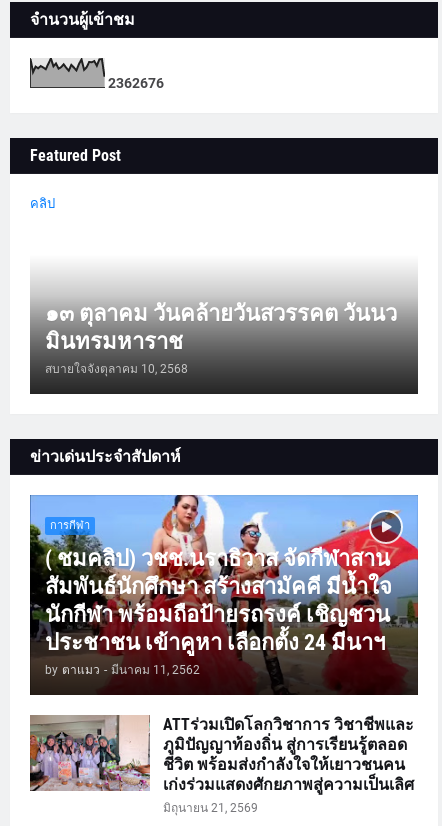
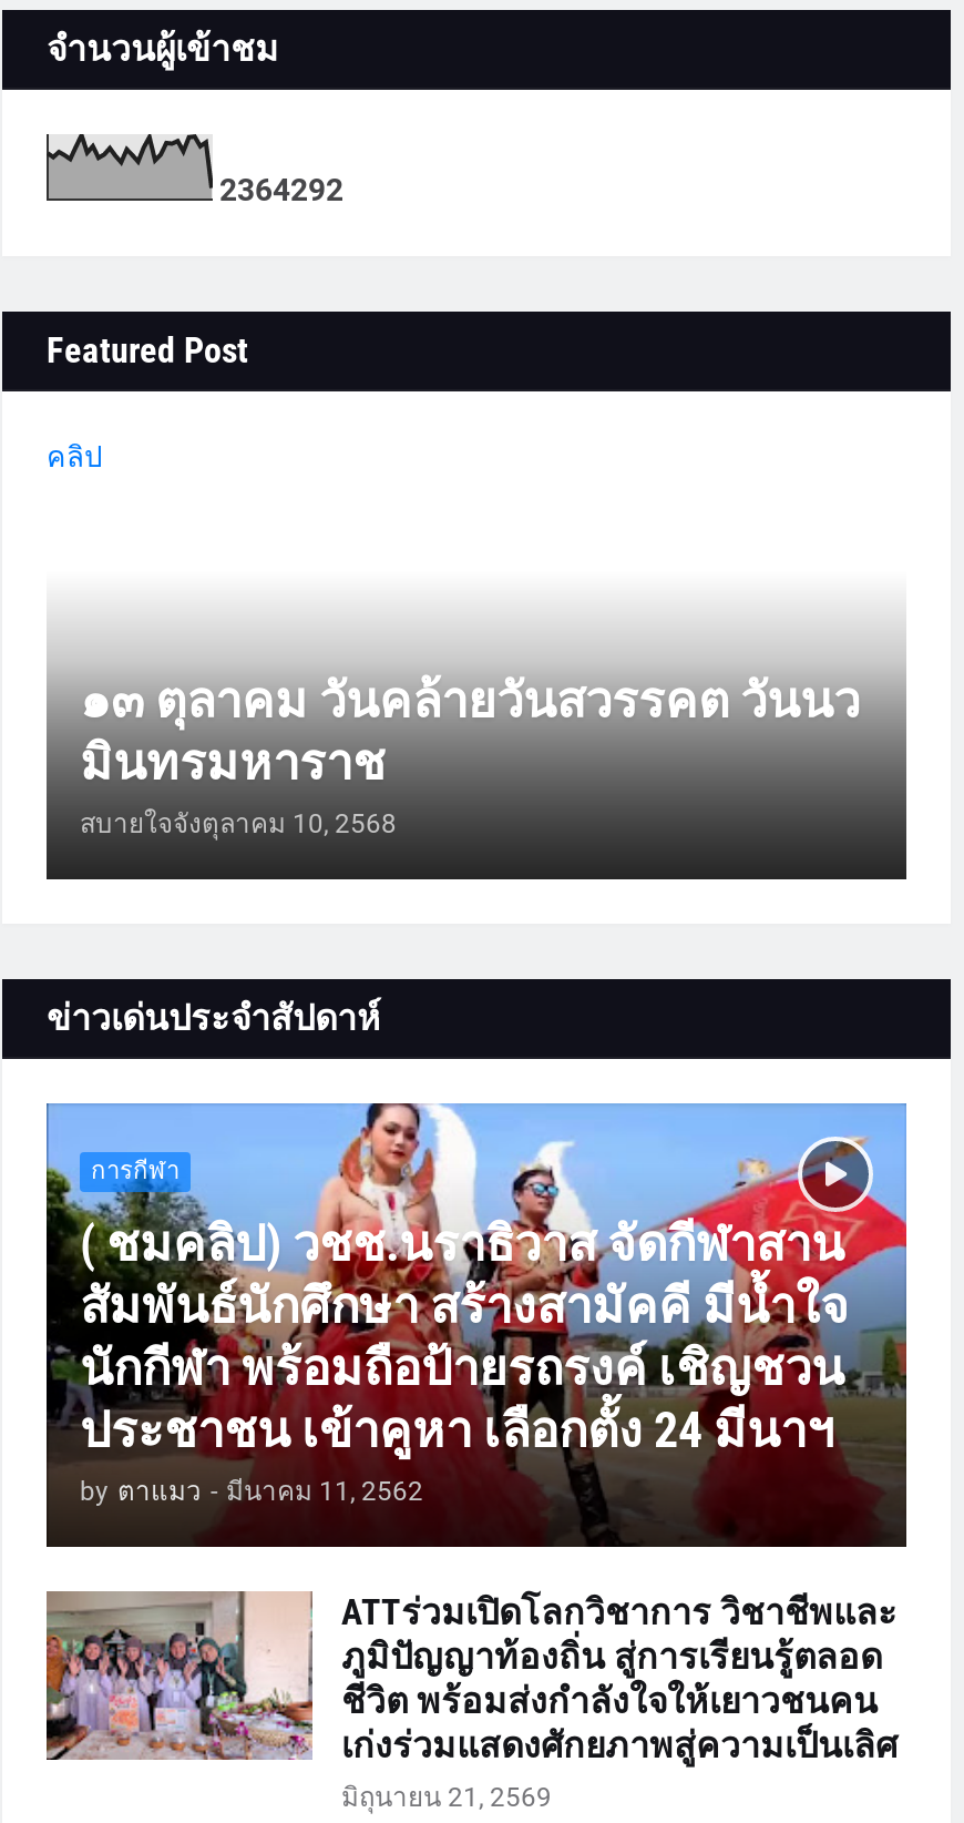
[108,75,164,91] 2362676 -> [219,172,343,207] 2364292

